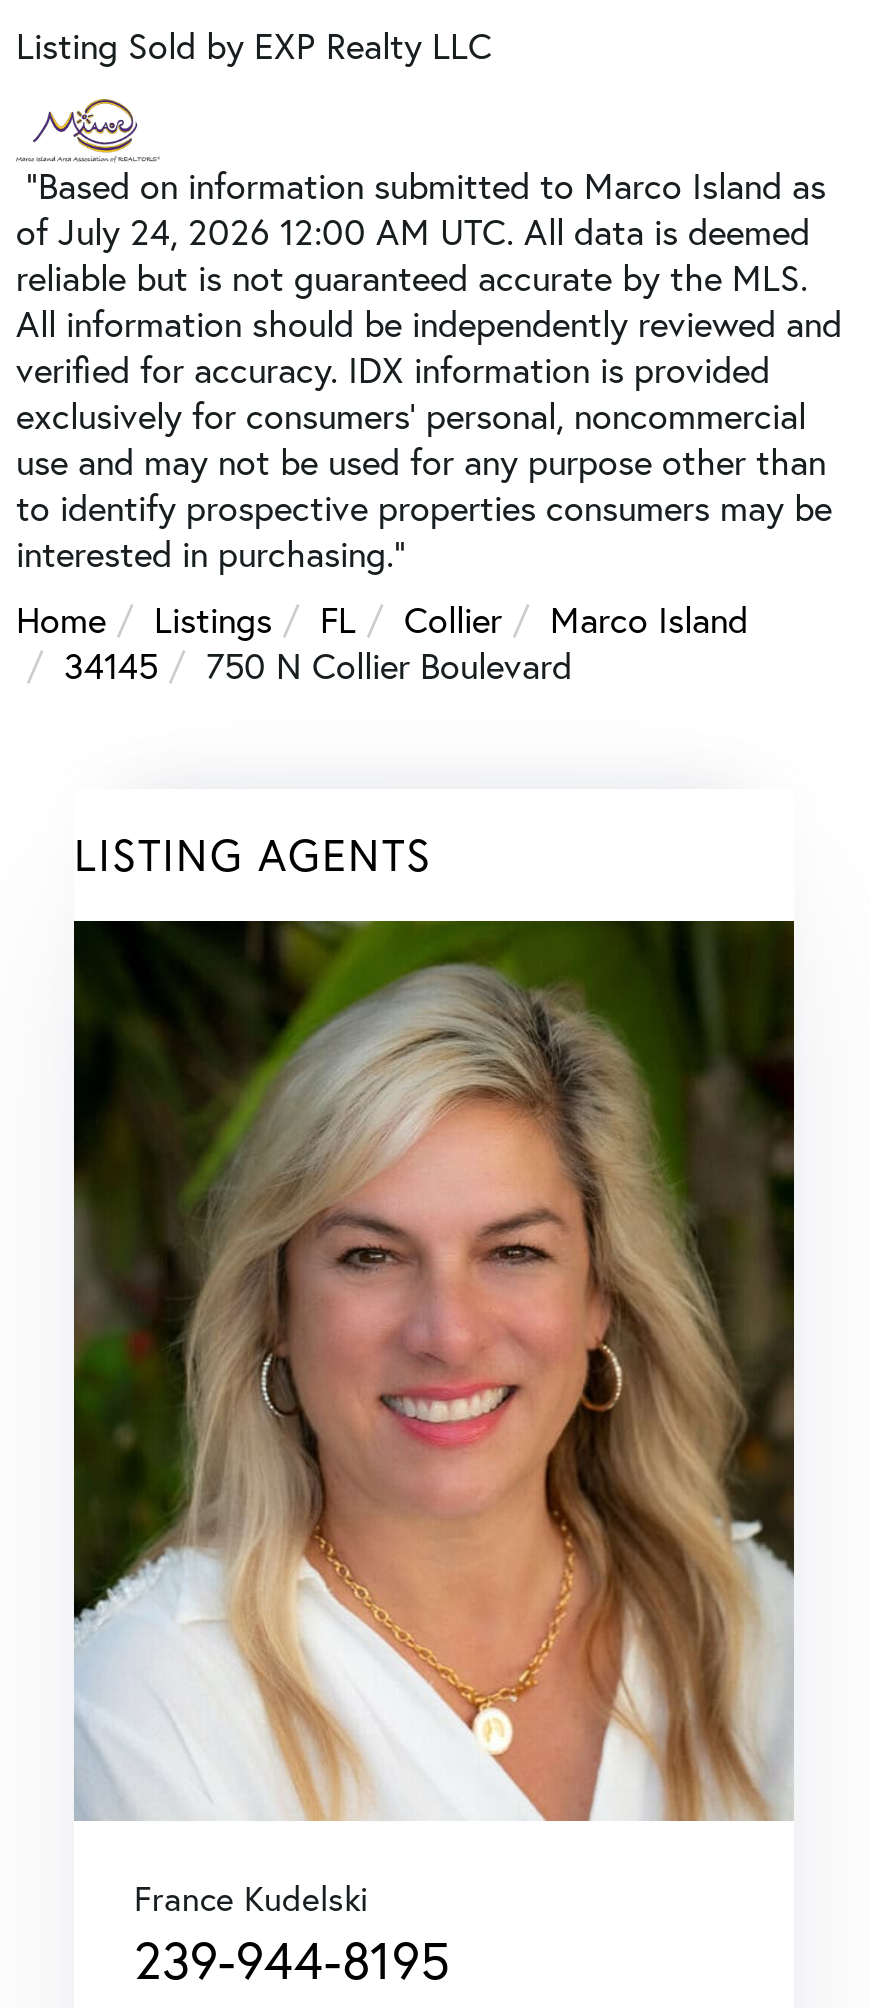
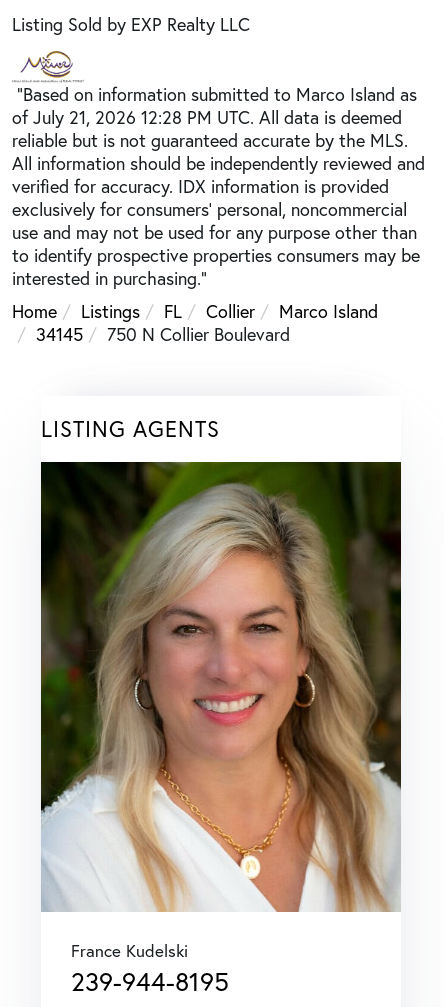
[16,209,810,255] of July 24, 2026 12:00 AM UTC. All data is deemed -> [12,106,402,129] of July 21, 2026 12:28 PM UTC. All data is deemed

